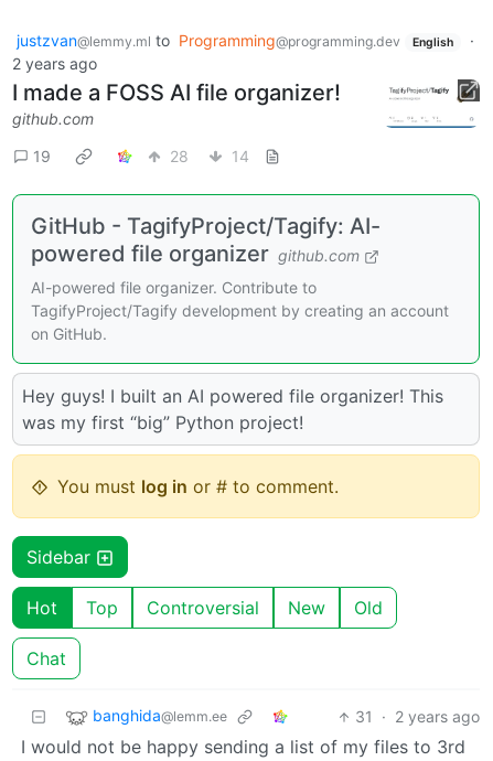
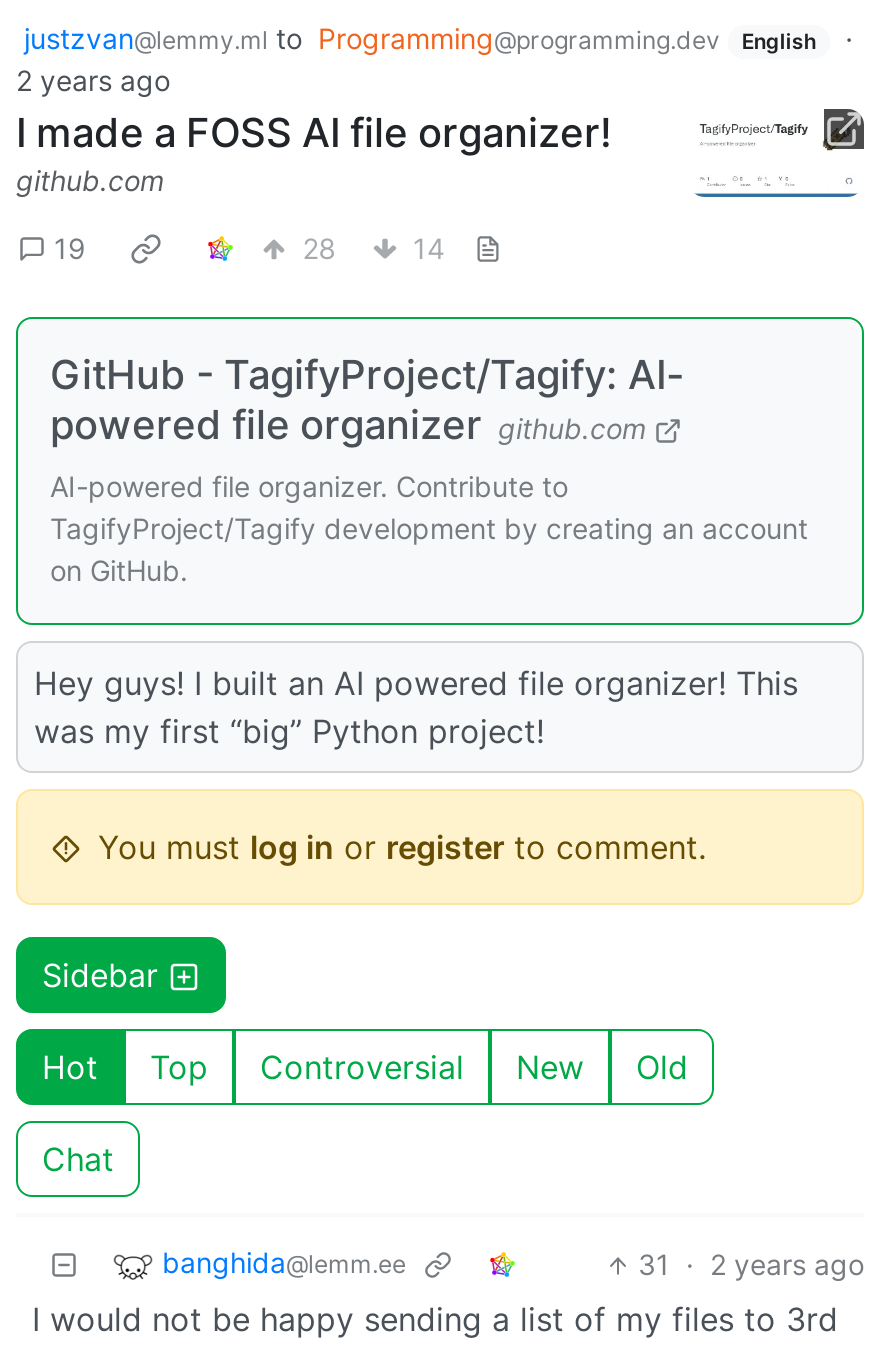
[57,476,339,498] You must log in or # to comment. -> [98,827,706,867] You must log in or register to comment.

